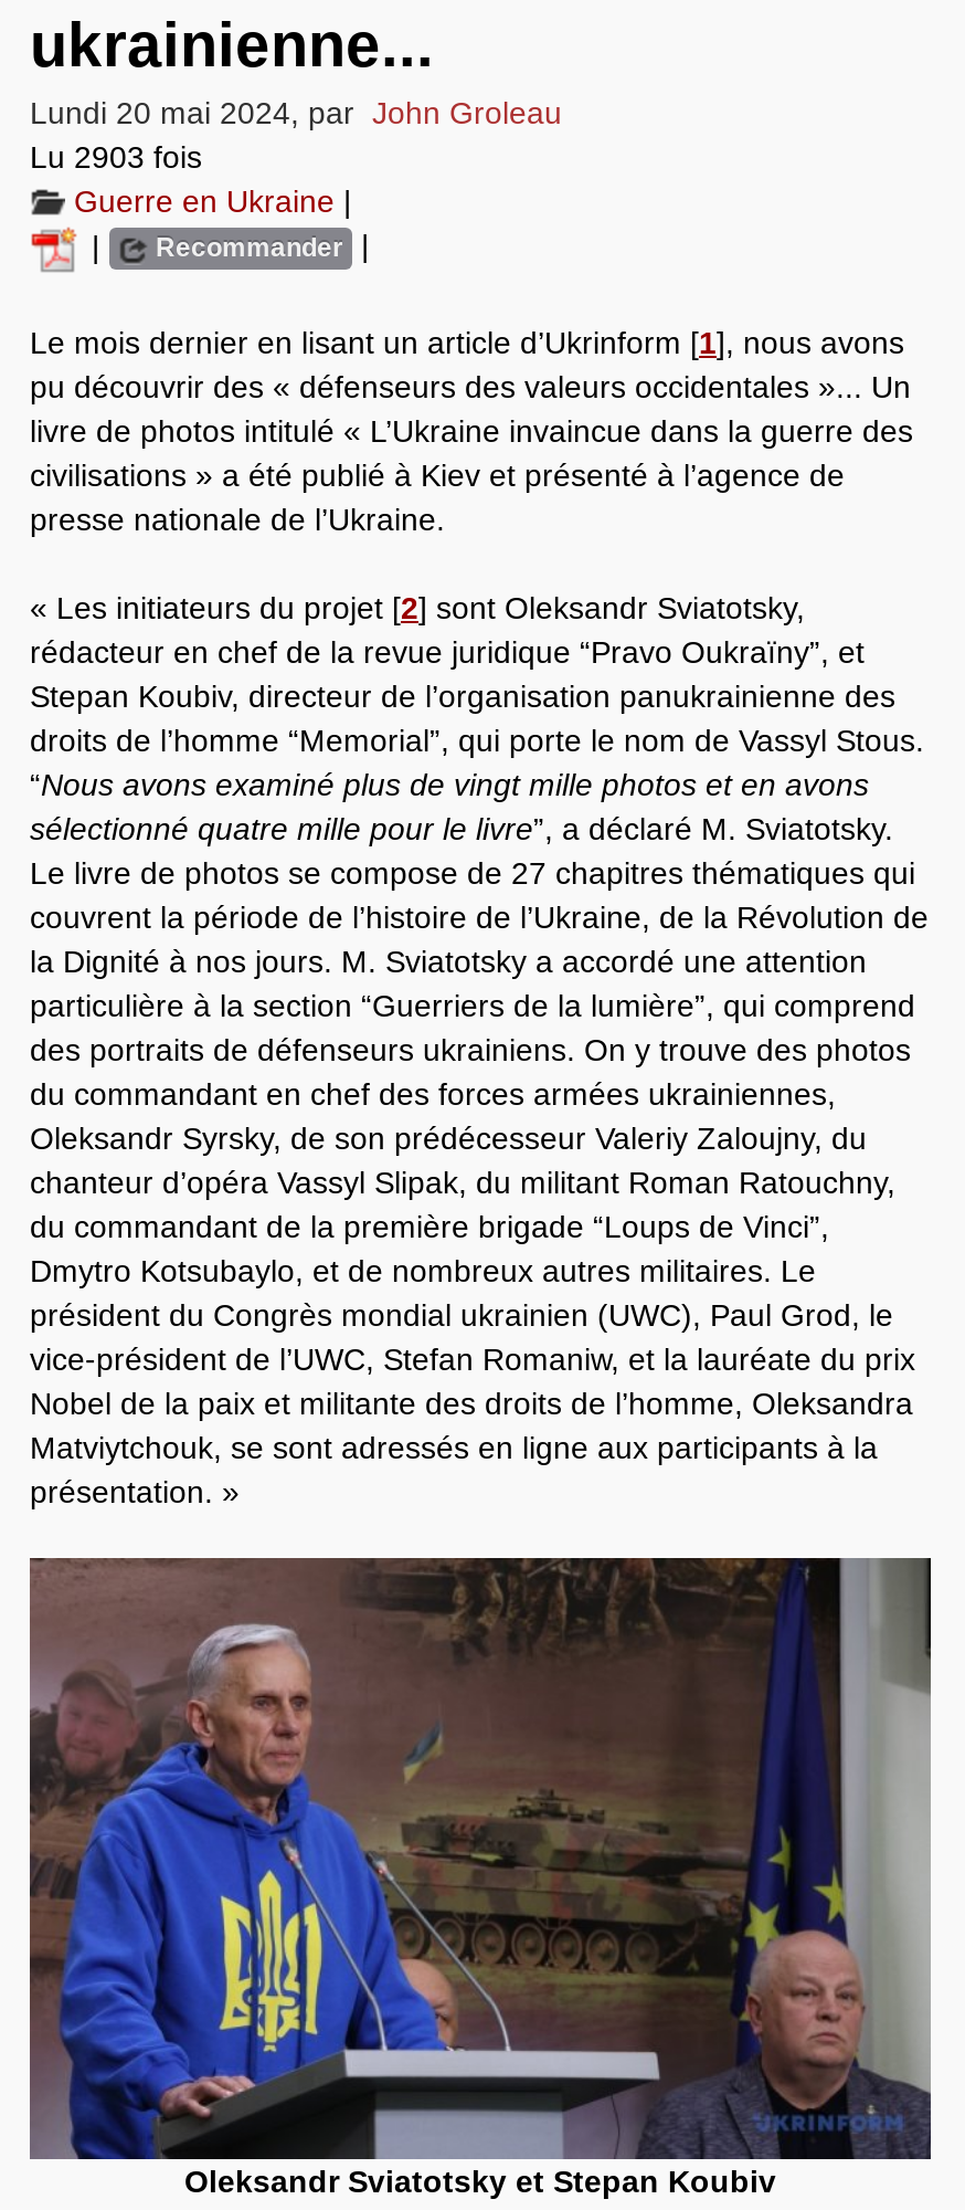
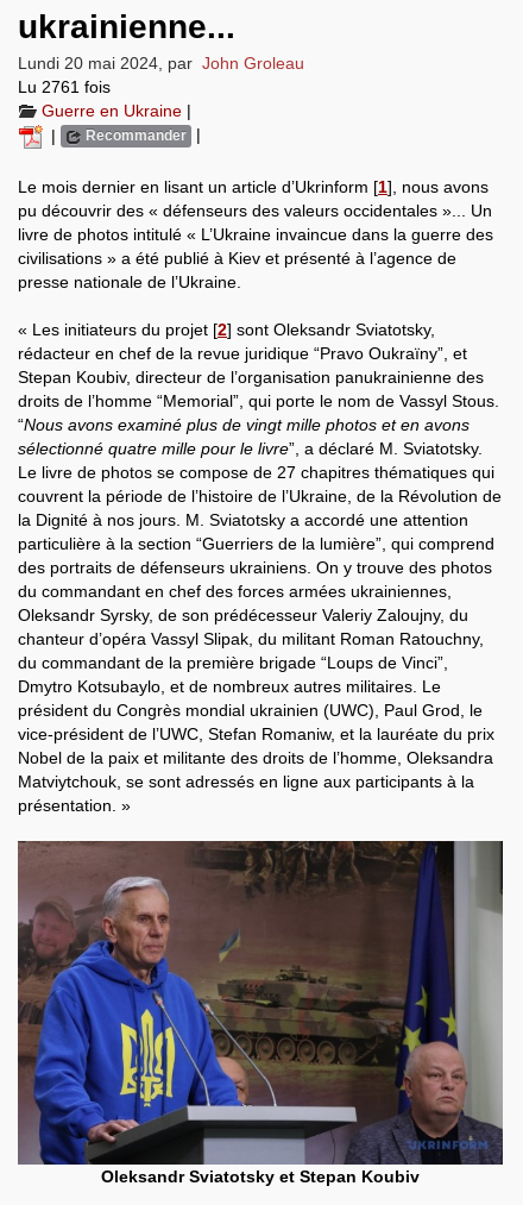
[30,139,202,174] Lu 2903 fois -> [18,77,111,96] Lu 2761 fois

